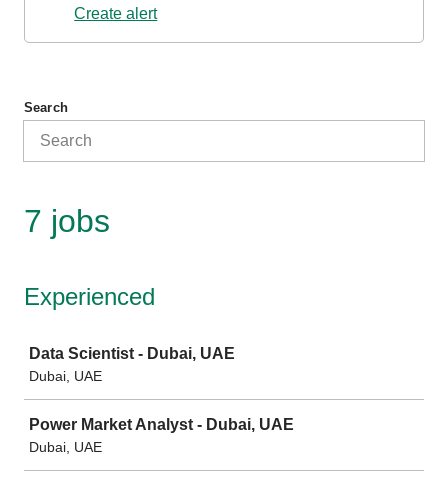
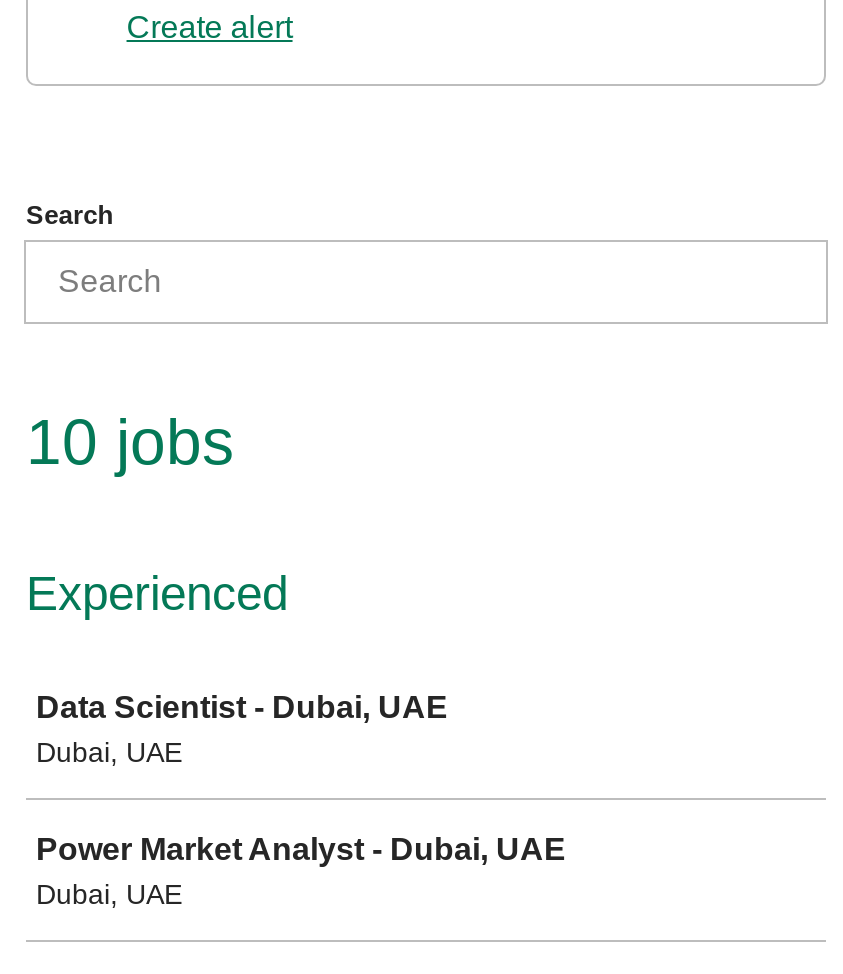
[24,203,110,239] 7 jobs -> [26,406,234,478] 10 jobs

